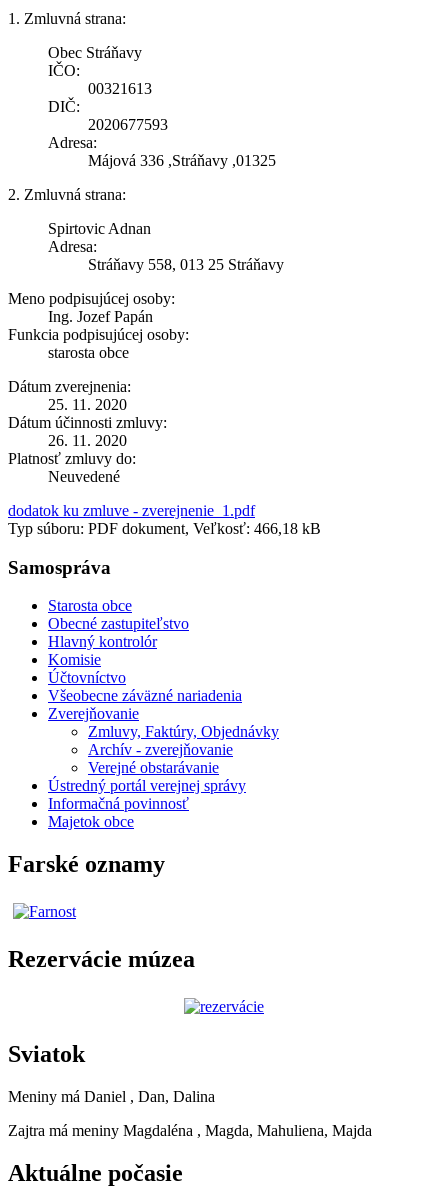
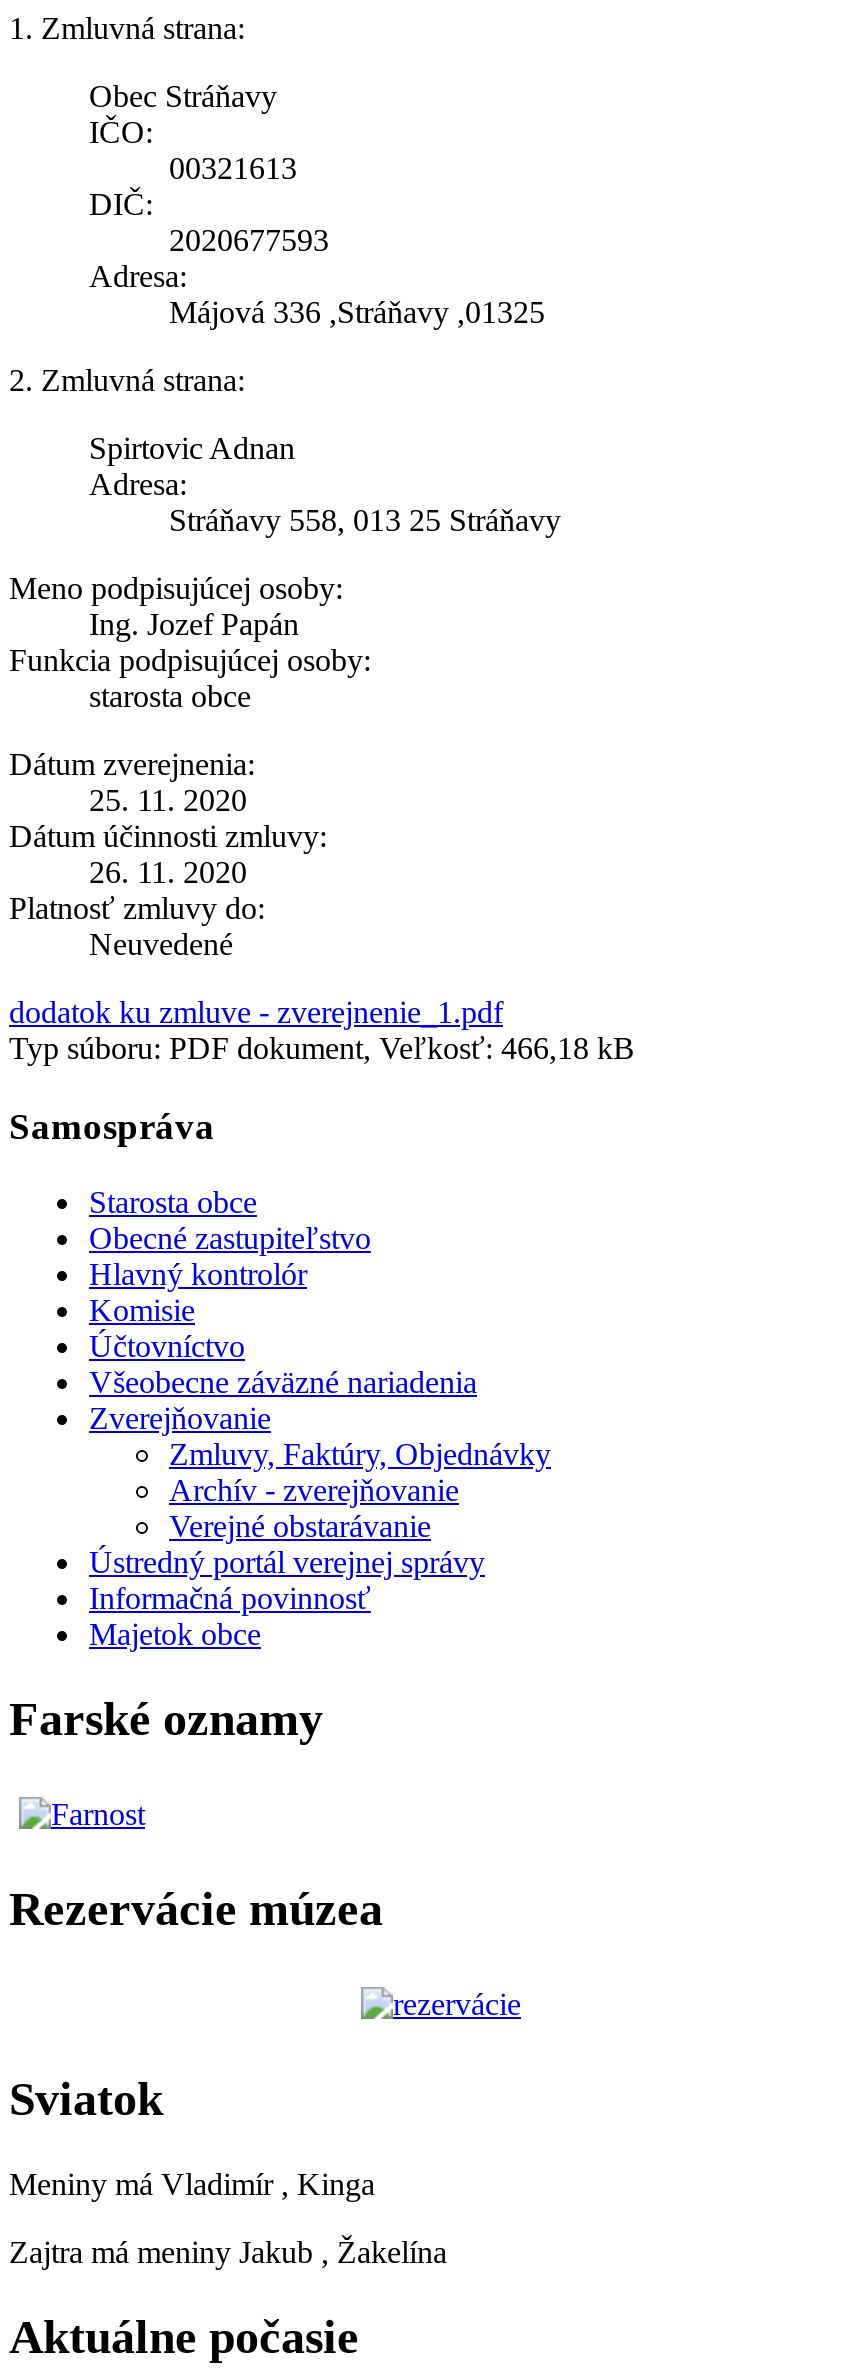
[8,1088,215,1105] Meniny má Daniel , Dan, Dalina -> [9,2167,375,2201] Meniny má Vladimír , Kinga
[8,1122,372,1139] Zajtra má meniny Magdaléna , Magda, Mahuliena, Majda -> [9,2235,447,2269] Zajtra má meniny Jakub , Žakelína

